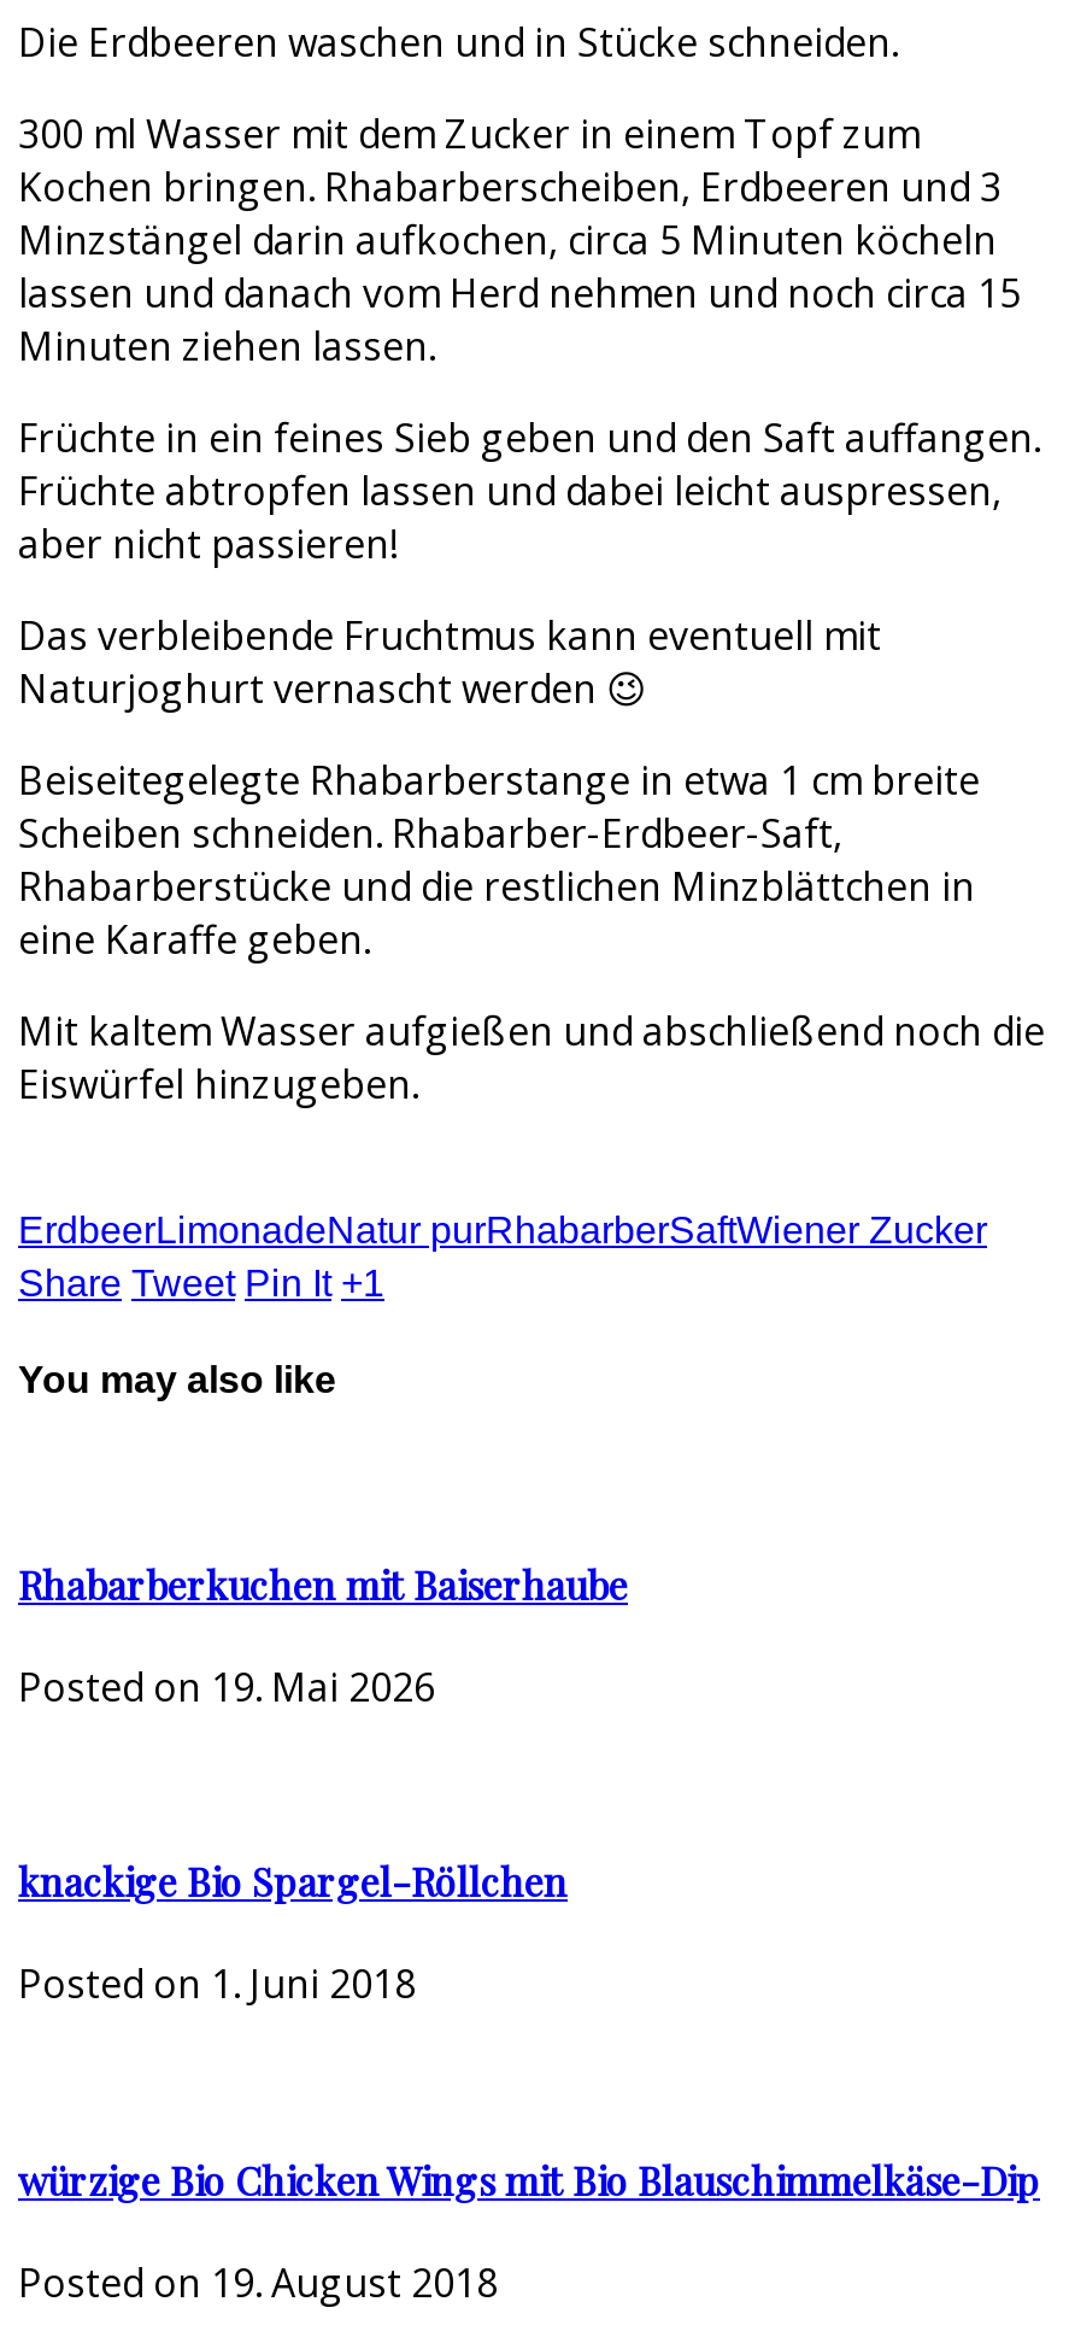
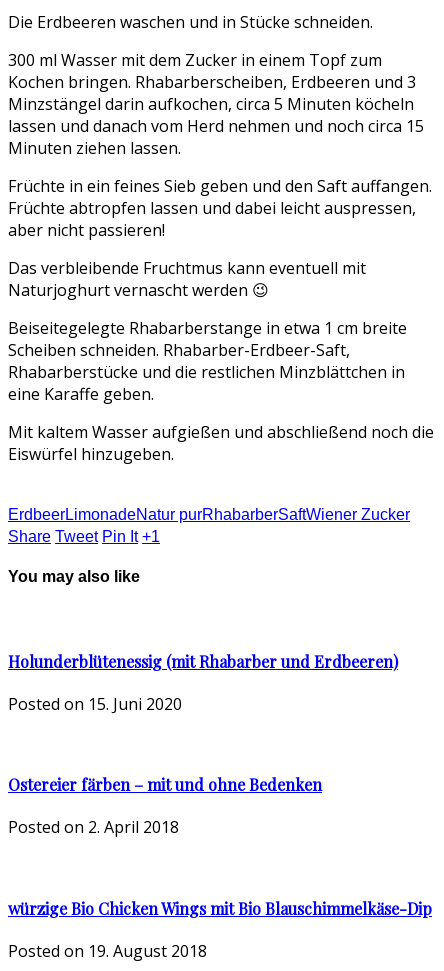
[18,1559,628,1609] Rhabarberkuchen mit Baiserhaube -> [8,651,398,672] Holunderblütenessig (mit Rhabarber und Erdbeeren)
[18,1660,435,1713] Posted on 19. Mai 2026 -> [8,693,182,715] Posted on 15. Juni 2020
[18,1856,568,1907] knackige Bio Spargel-Röllchen -> [8,774,322,795] Ostereier färben – mit und ohne Bedenken
[18,1958,416,2011] Posted on 1. Juni 2018 -> [8,816,179,838] Posted on 2. April 2018

